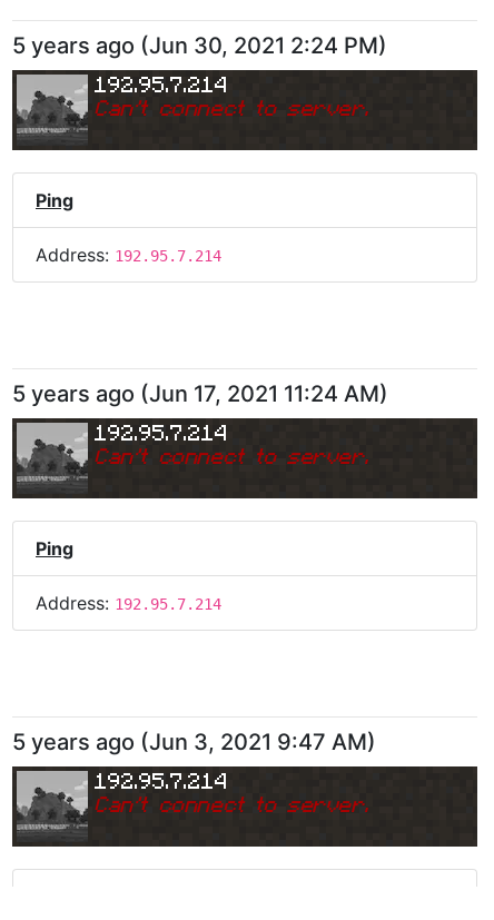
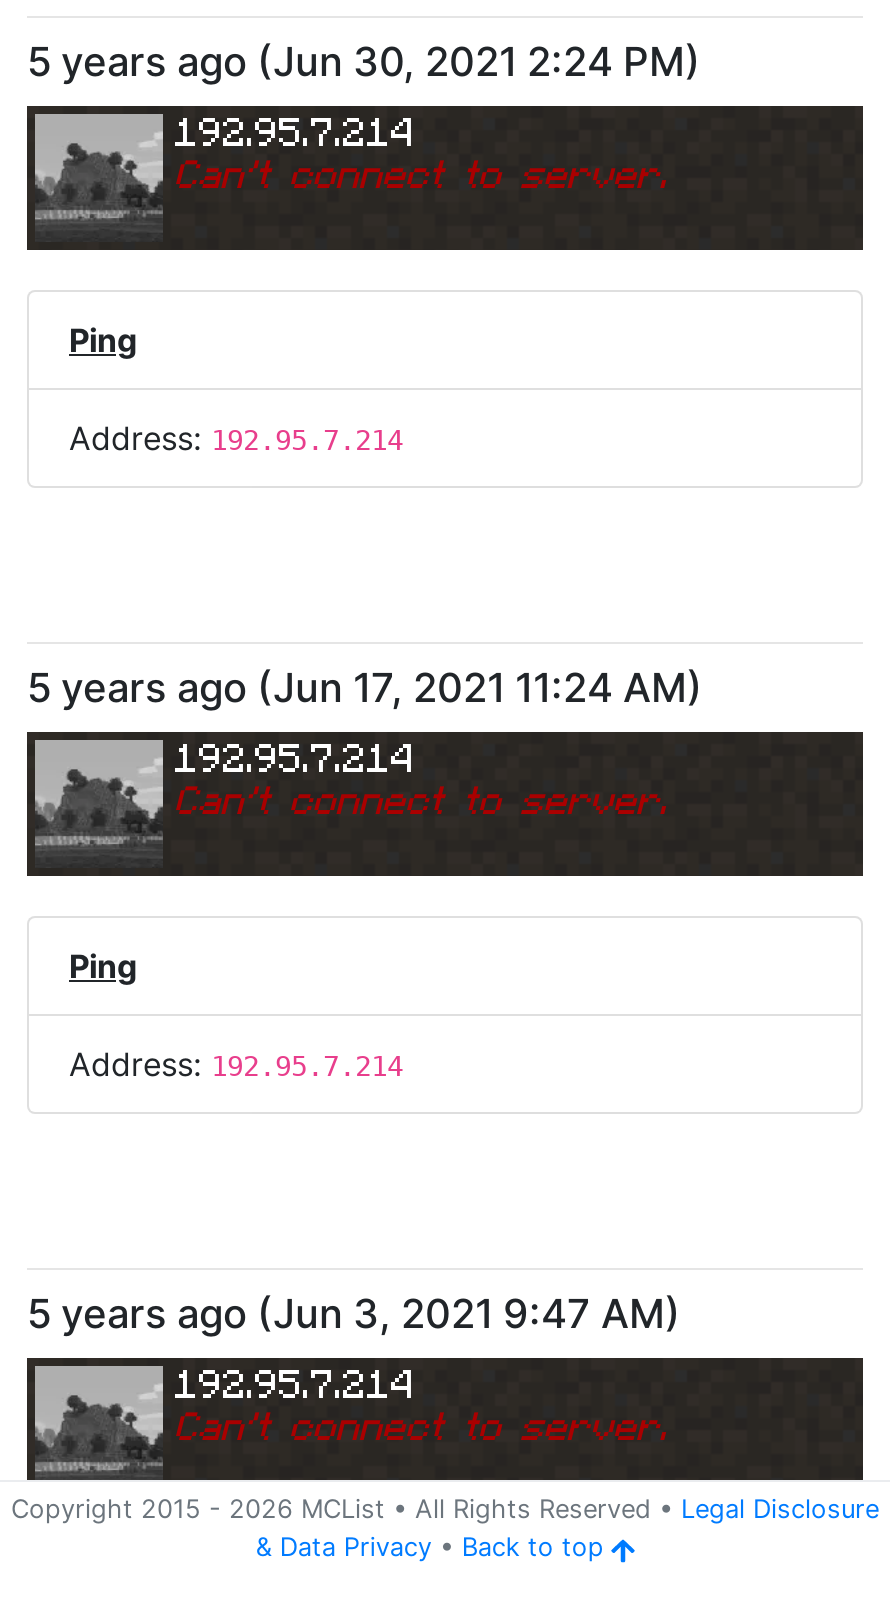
none -> [11,1494,879,1562] Copyright 2015 - 2026 MCList • All Rights Reserved • Legal Disclosure | & Data Privacy • Back to top

